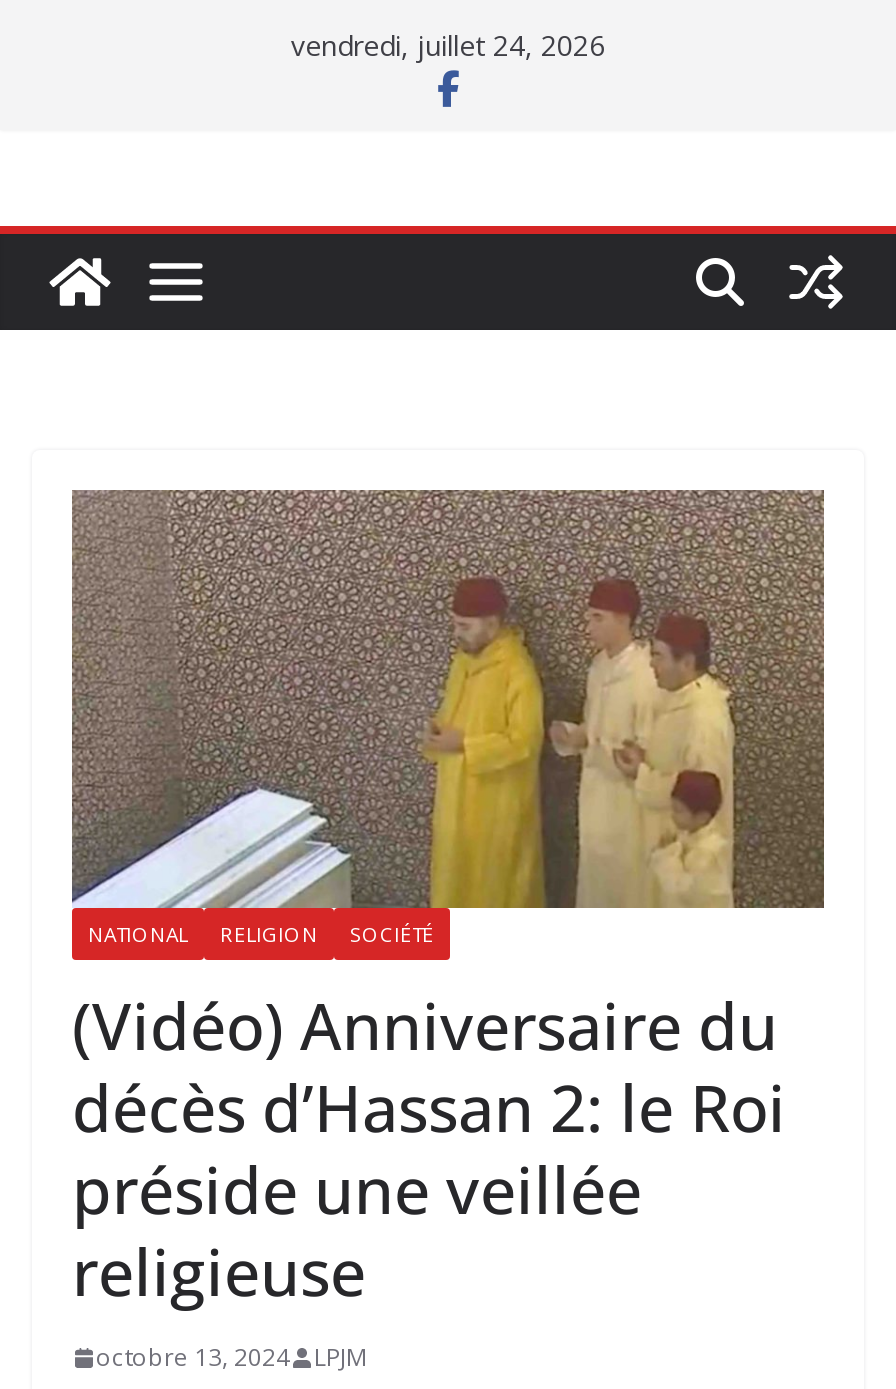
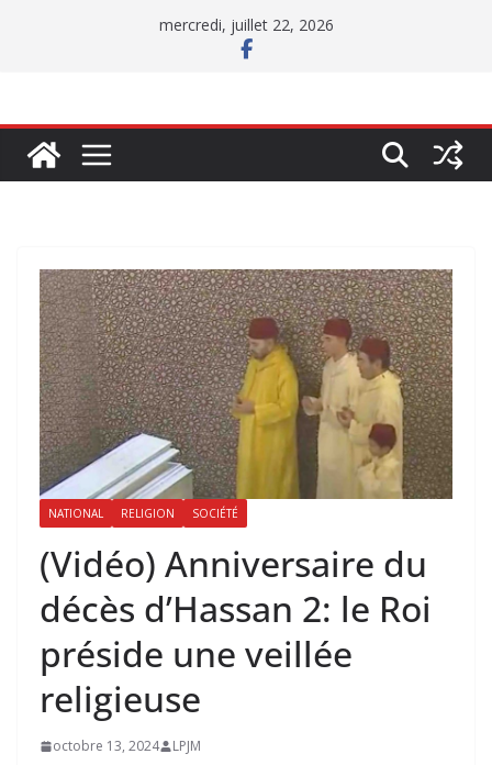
[291,26,605,64] vendredi, juillet 24, 2026 -> [159,14,333,35] mercredi, juillet 22, 2026

